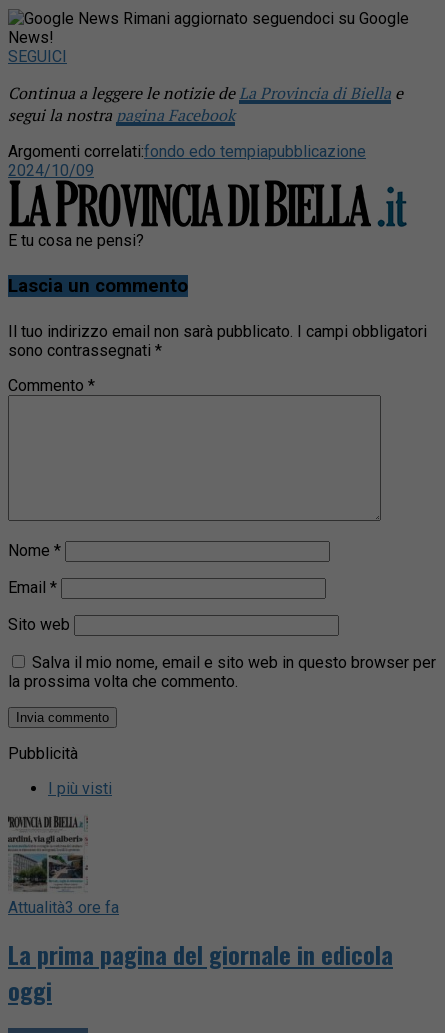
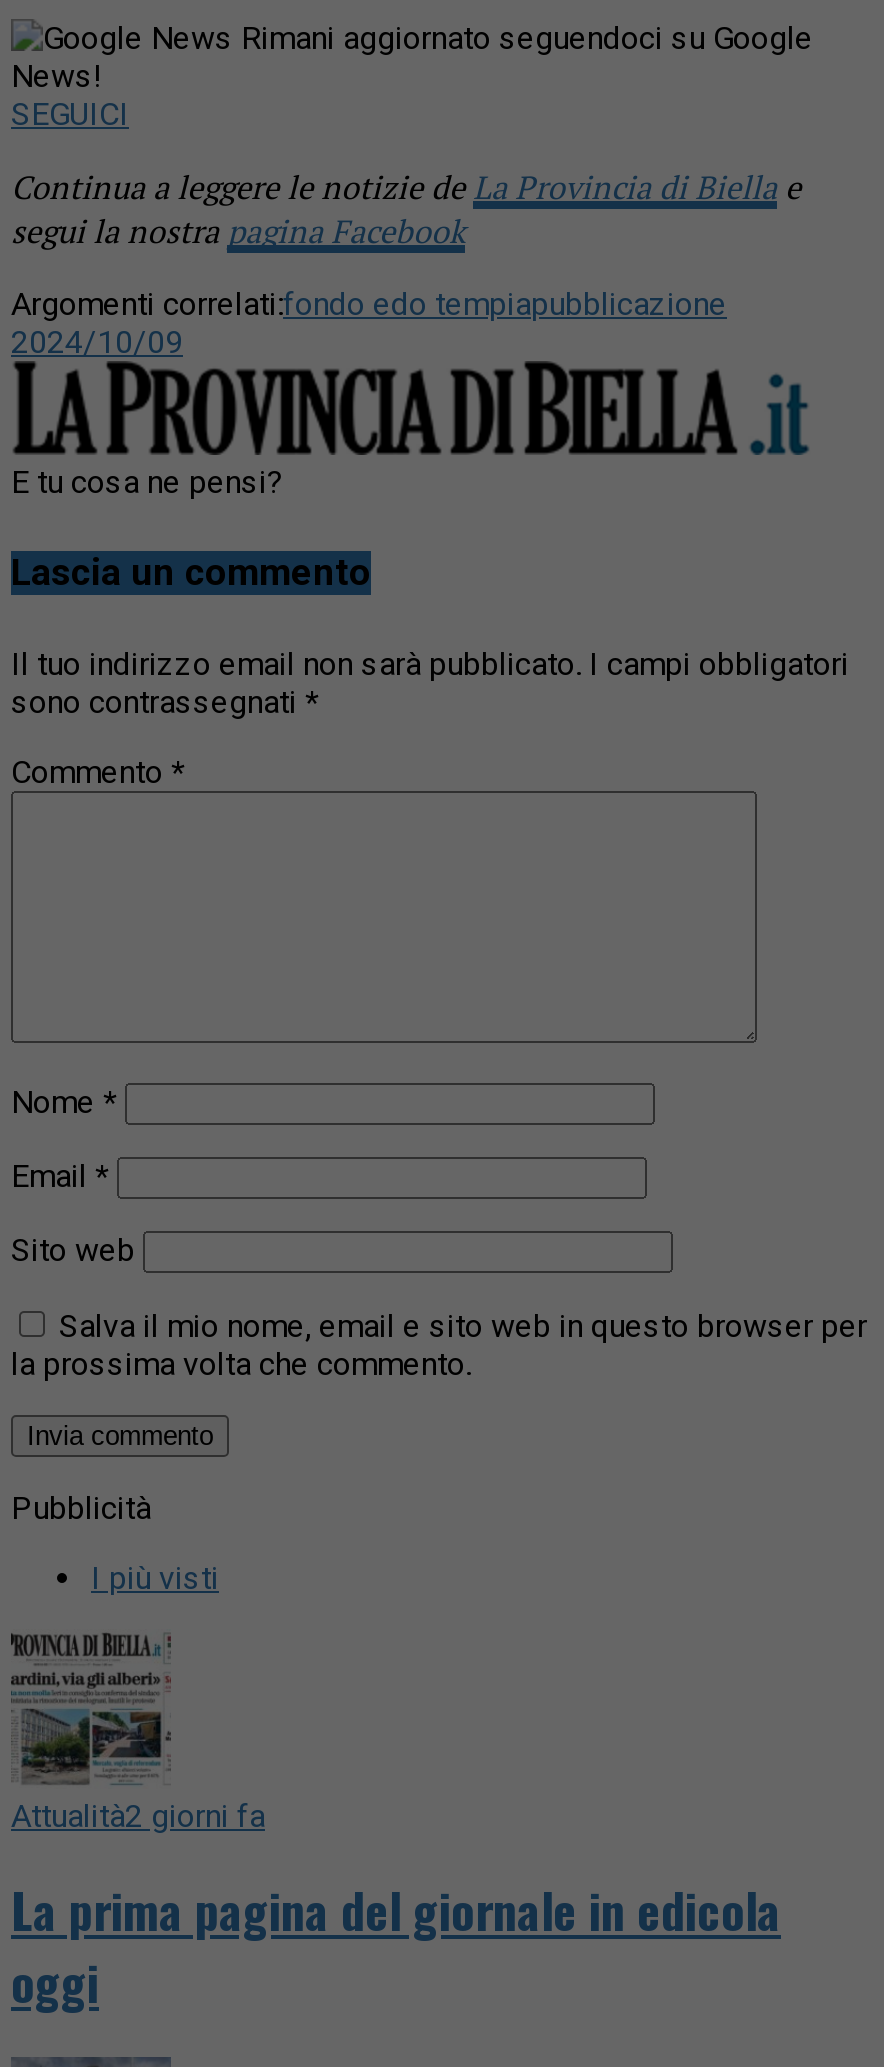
[8,898,119,917] Attualità3 ore fa -> [11,1796,265,1834] Attualità2 giorni fa

